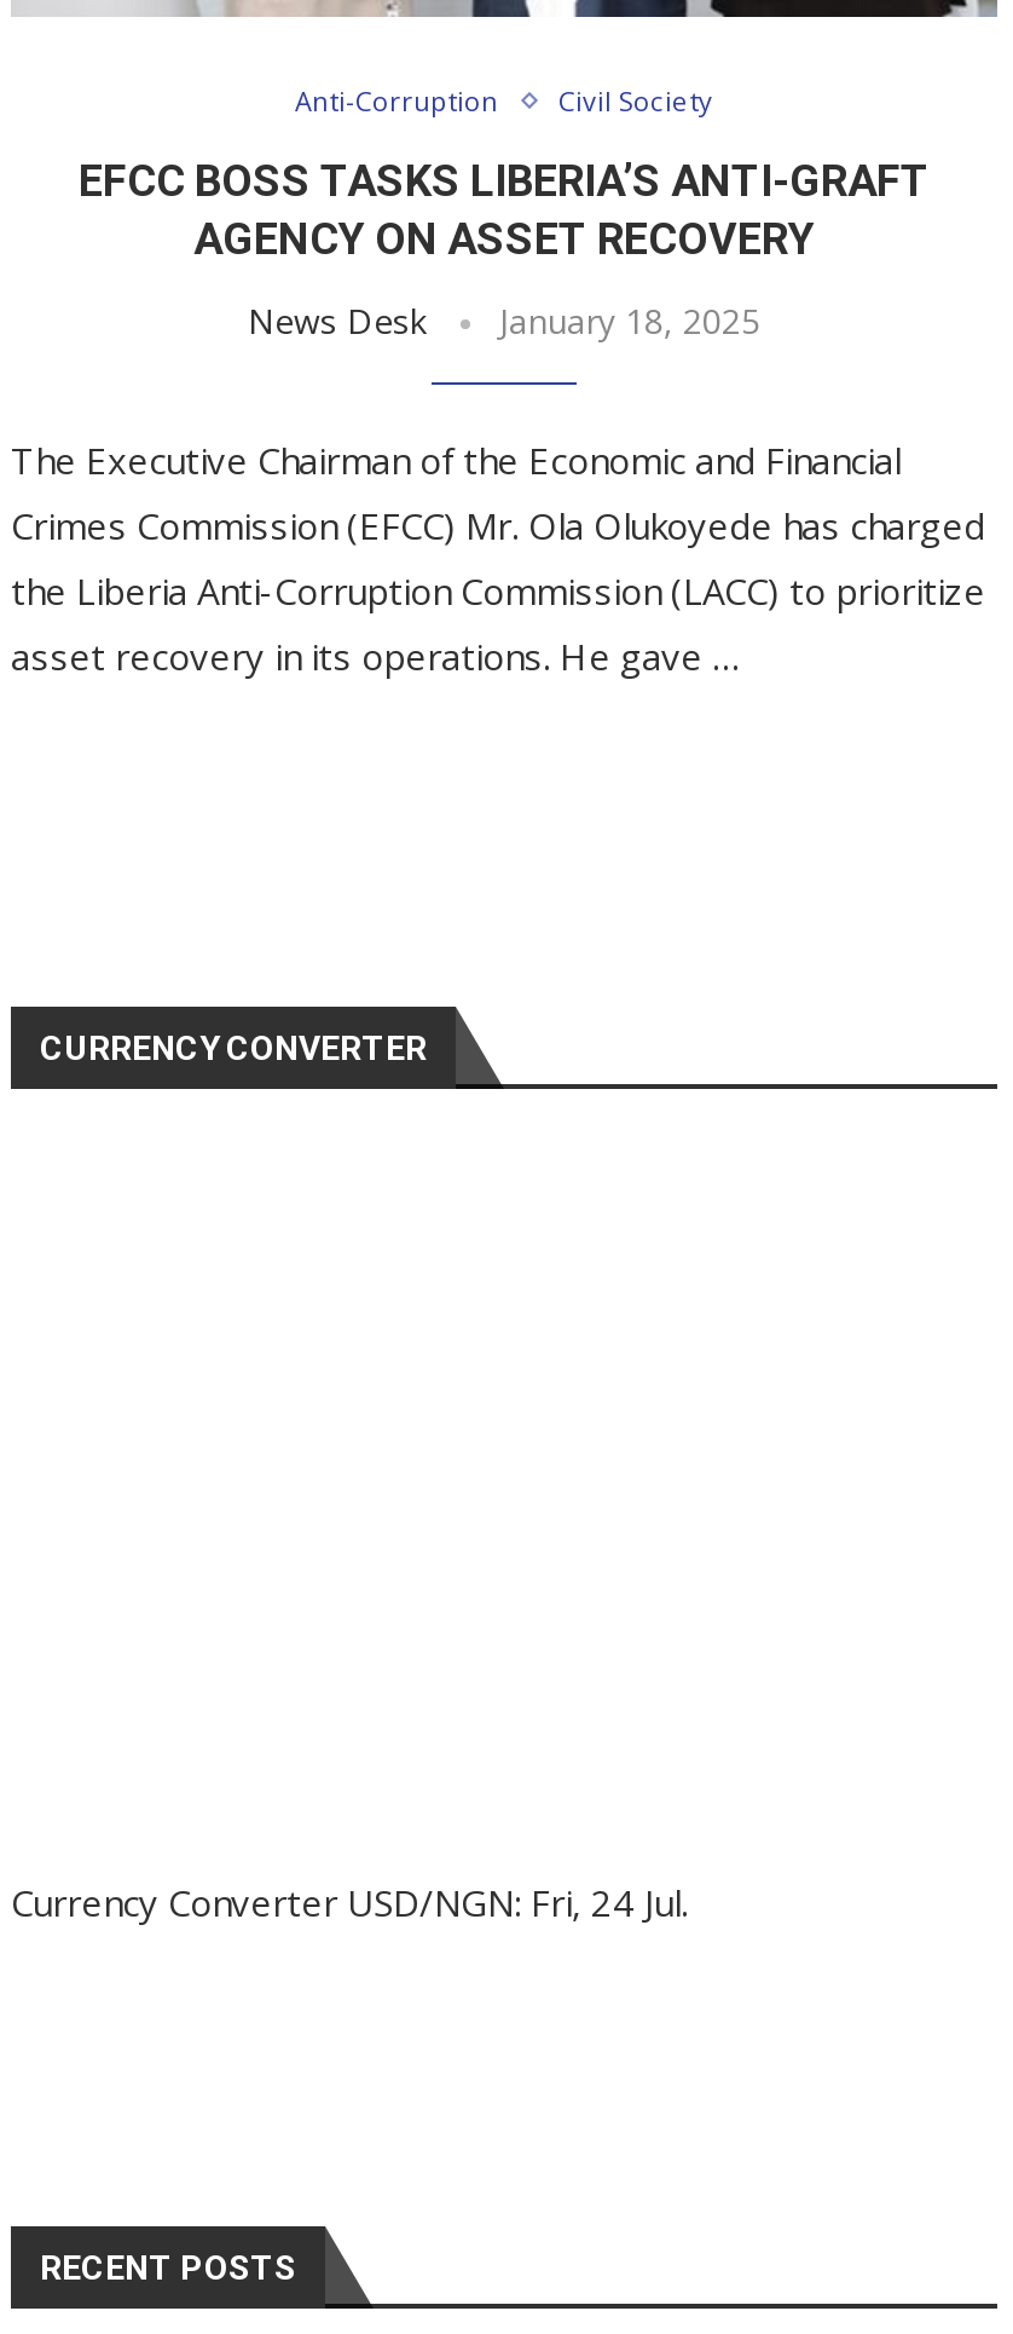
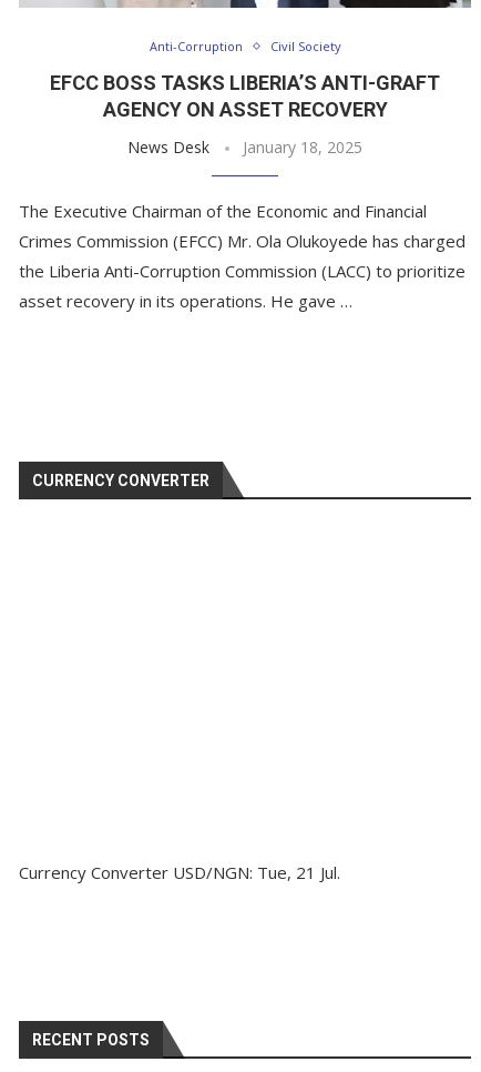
[11,1878,688,1926] Currency Converter USD/NGN: Fri, 24 Jul. -> [19,861,340,883] Currency Converter USD/NGN: Tue, 21 Jul.

